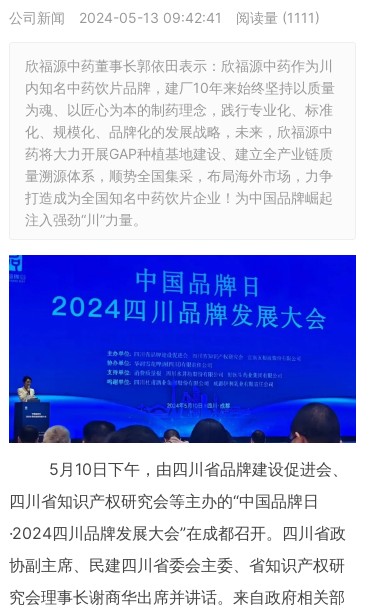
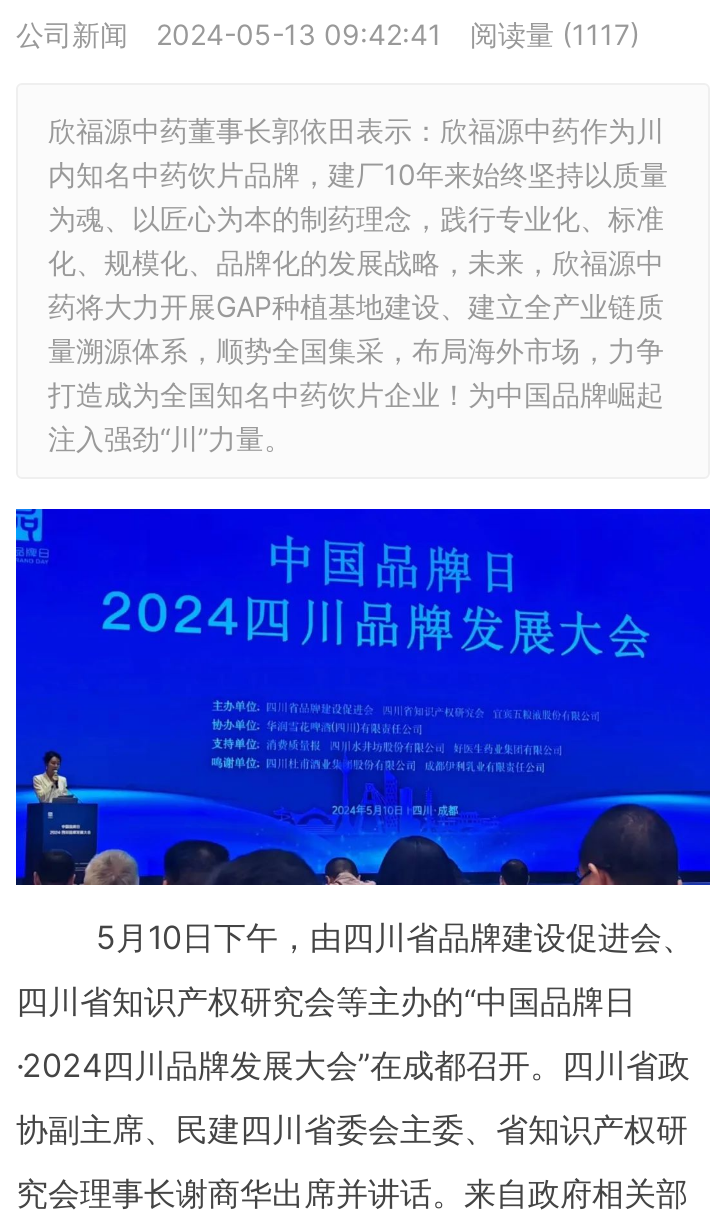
[9,9,320,26] 公司新闻 2024-05-13 09:42:41 阅读量 (1111) -> [16,17,640,51] 公司新闻 2024-05-13 09:42:41 阅读量 (1117)

